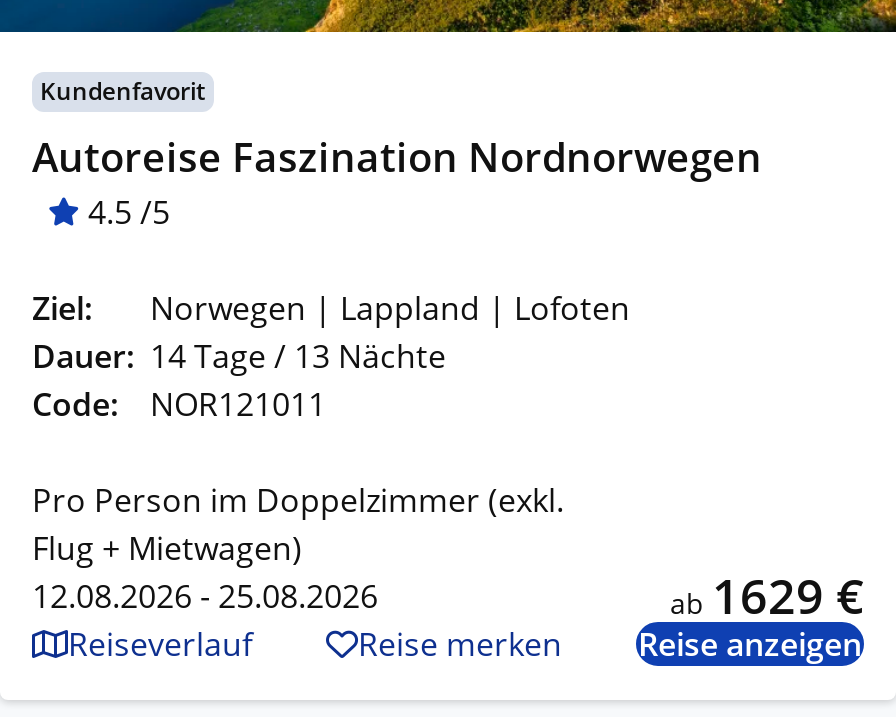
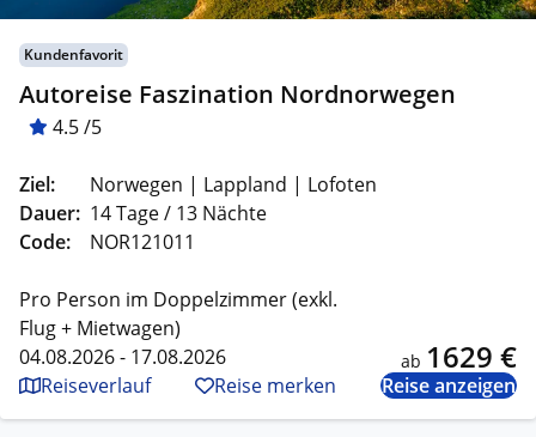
[32,574,378,618] 12.08.2026 - 25.08.2026 -> [19,344,226,370] 04.08.2026 - 17.08.2026

